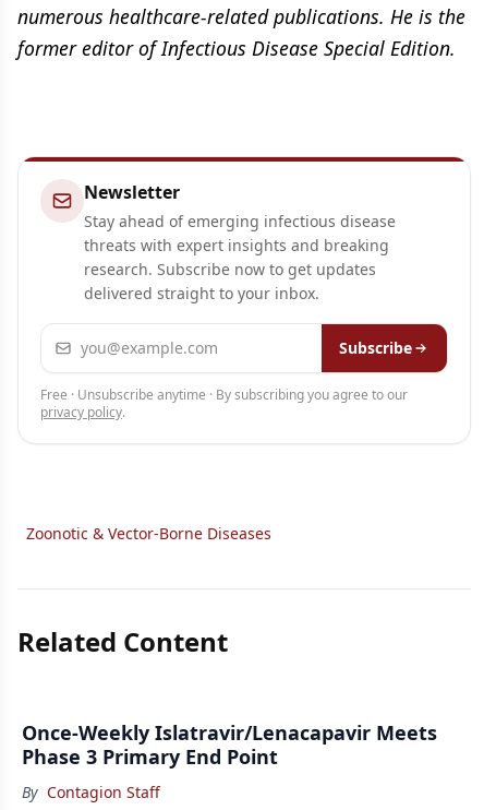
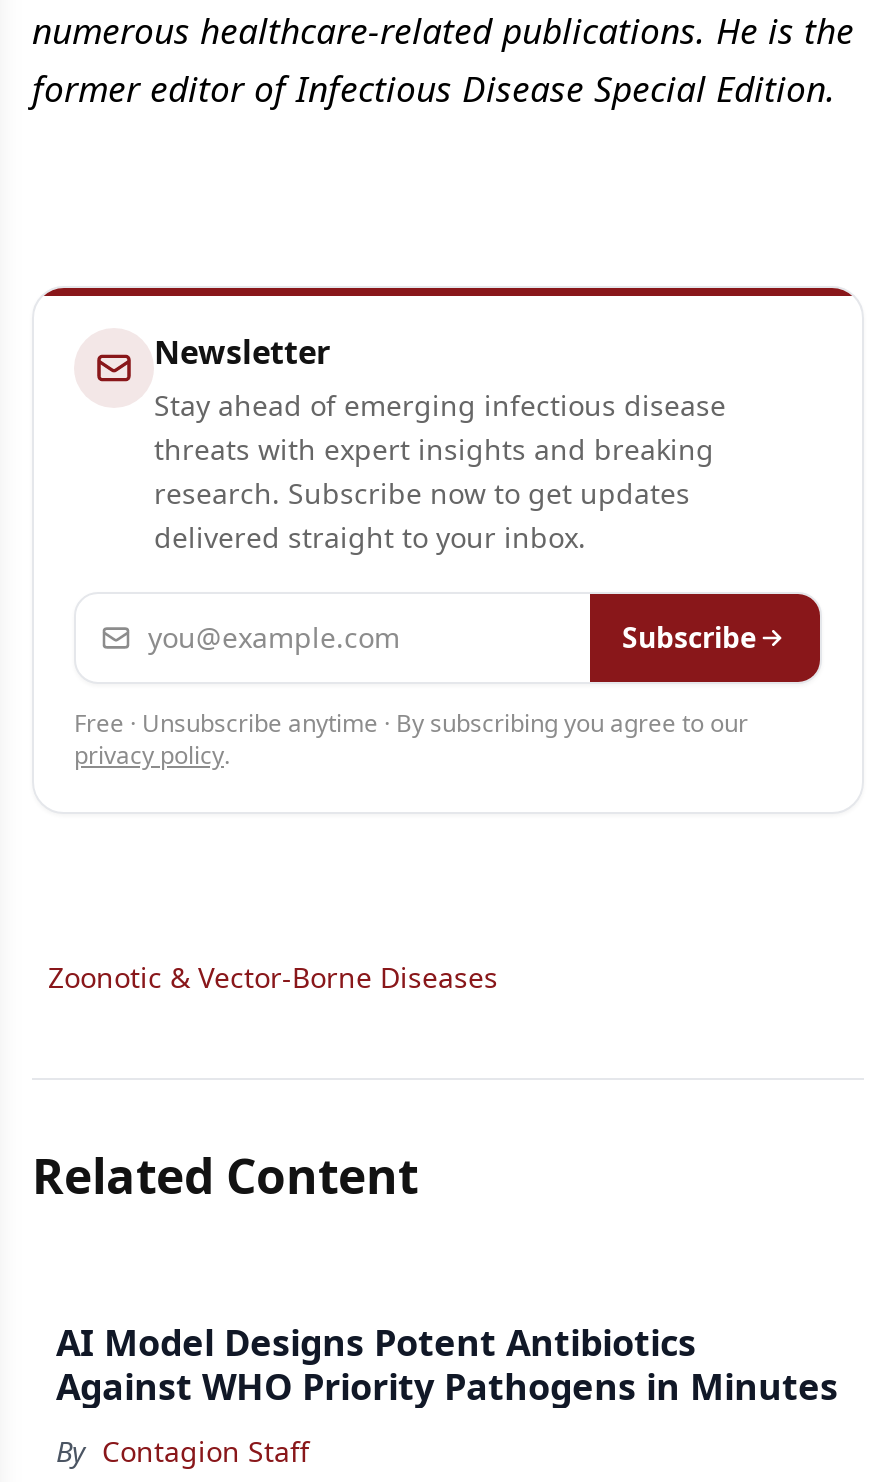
[22,719,437,770] Once-Weekly Islatravir/Lenacapavir Meets | Phase 3 Primary End Point -> [56,1318,838,1410] AI Model Designs Potent Antibiotics | Against WHO Priority Pathogens in Minutes

